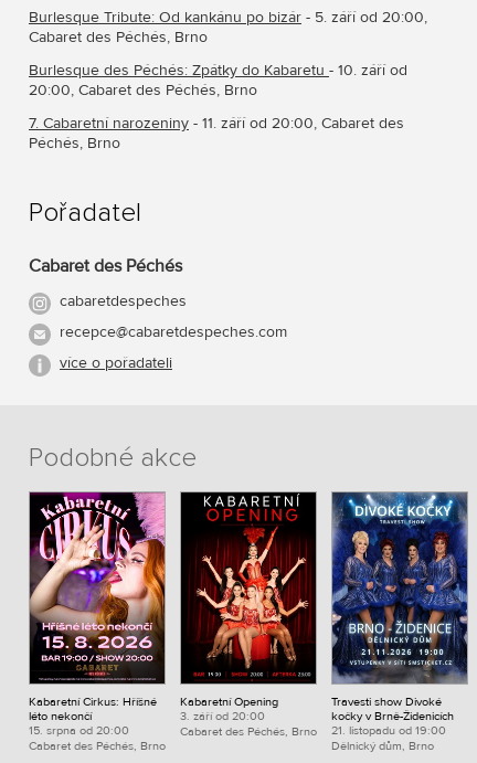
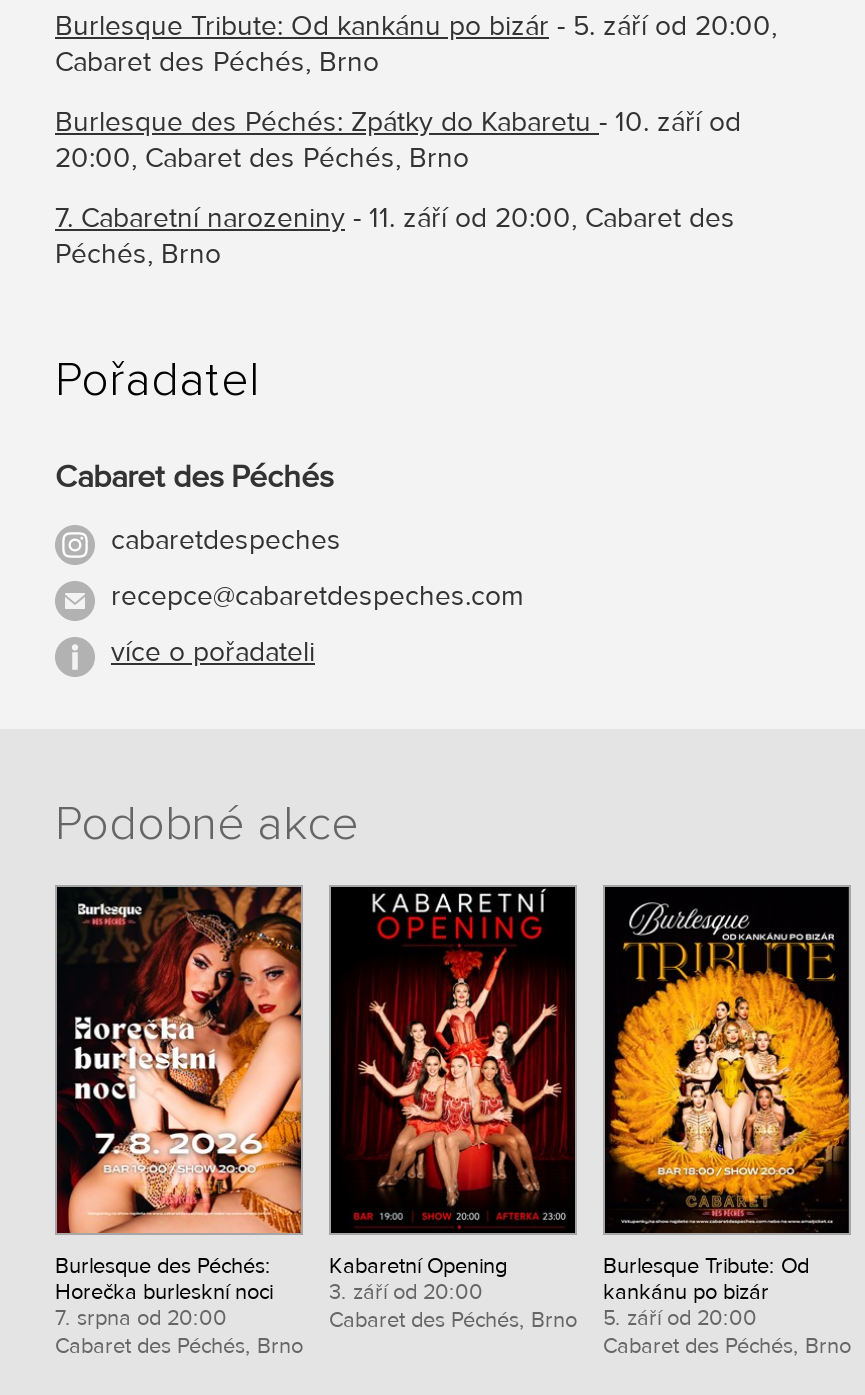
[29,491,166,737] [image] | Kabaretní Cirkus: Hříšné | léto nekončí | 15. srpna od 20:00 -> [55,885,303,1330] [image] | Burlesque des Péchés: | Horečka burleskní noci | 7. srpna od 20:00
[331,491,468,753] [image] | Travesti show Divoké | kočky v Brně-Židenicích | 21. listopadu od 19:00 | Dělnický dům, Brno -> [603,885,851,1358] [image] | Burlesque Tribute: Od | kankánu po bizár | 5. září od 20:00 | Cabaret des Péchés, Brno

